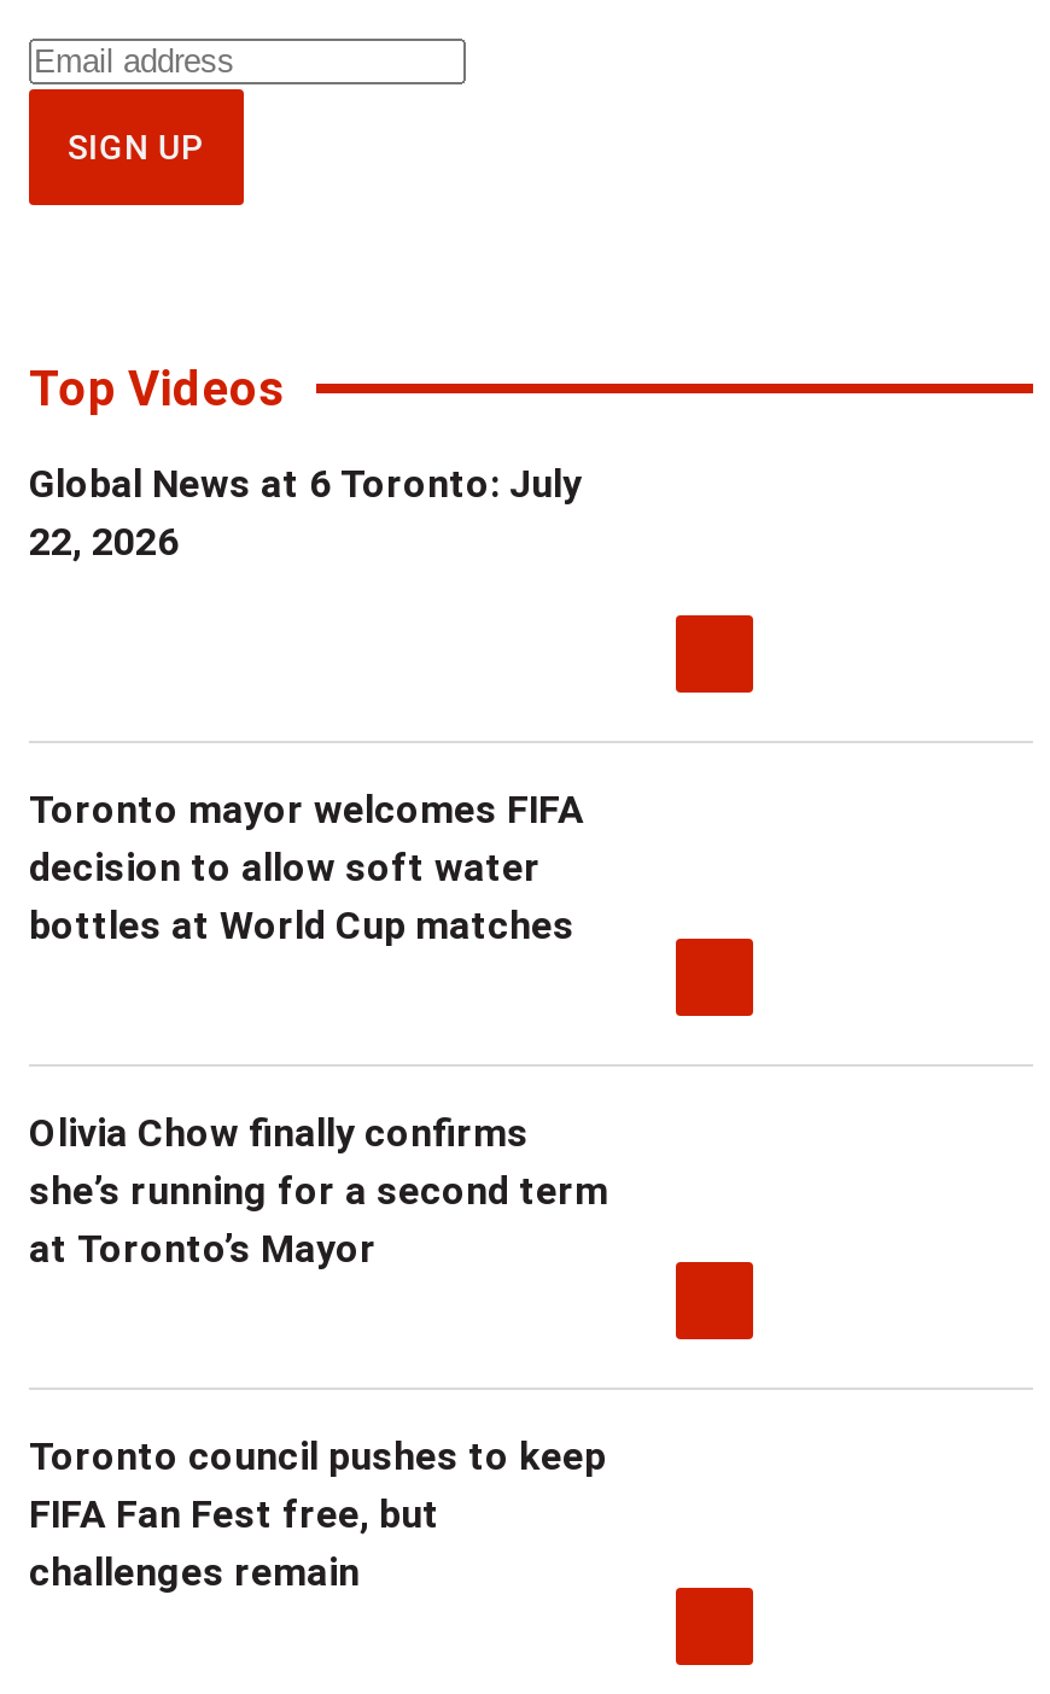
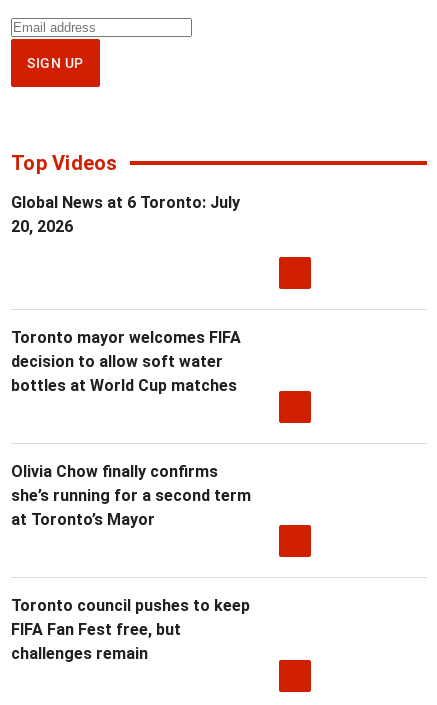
[29,520,179,565] 22, 2026 -> [11,217,73,236] 20, 2026

